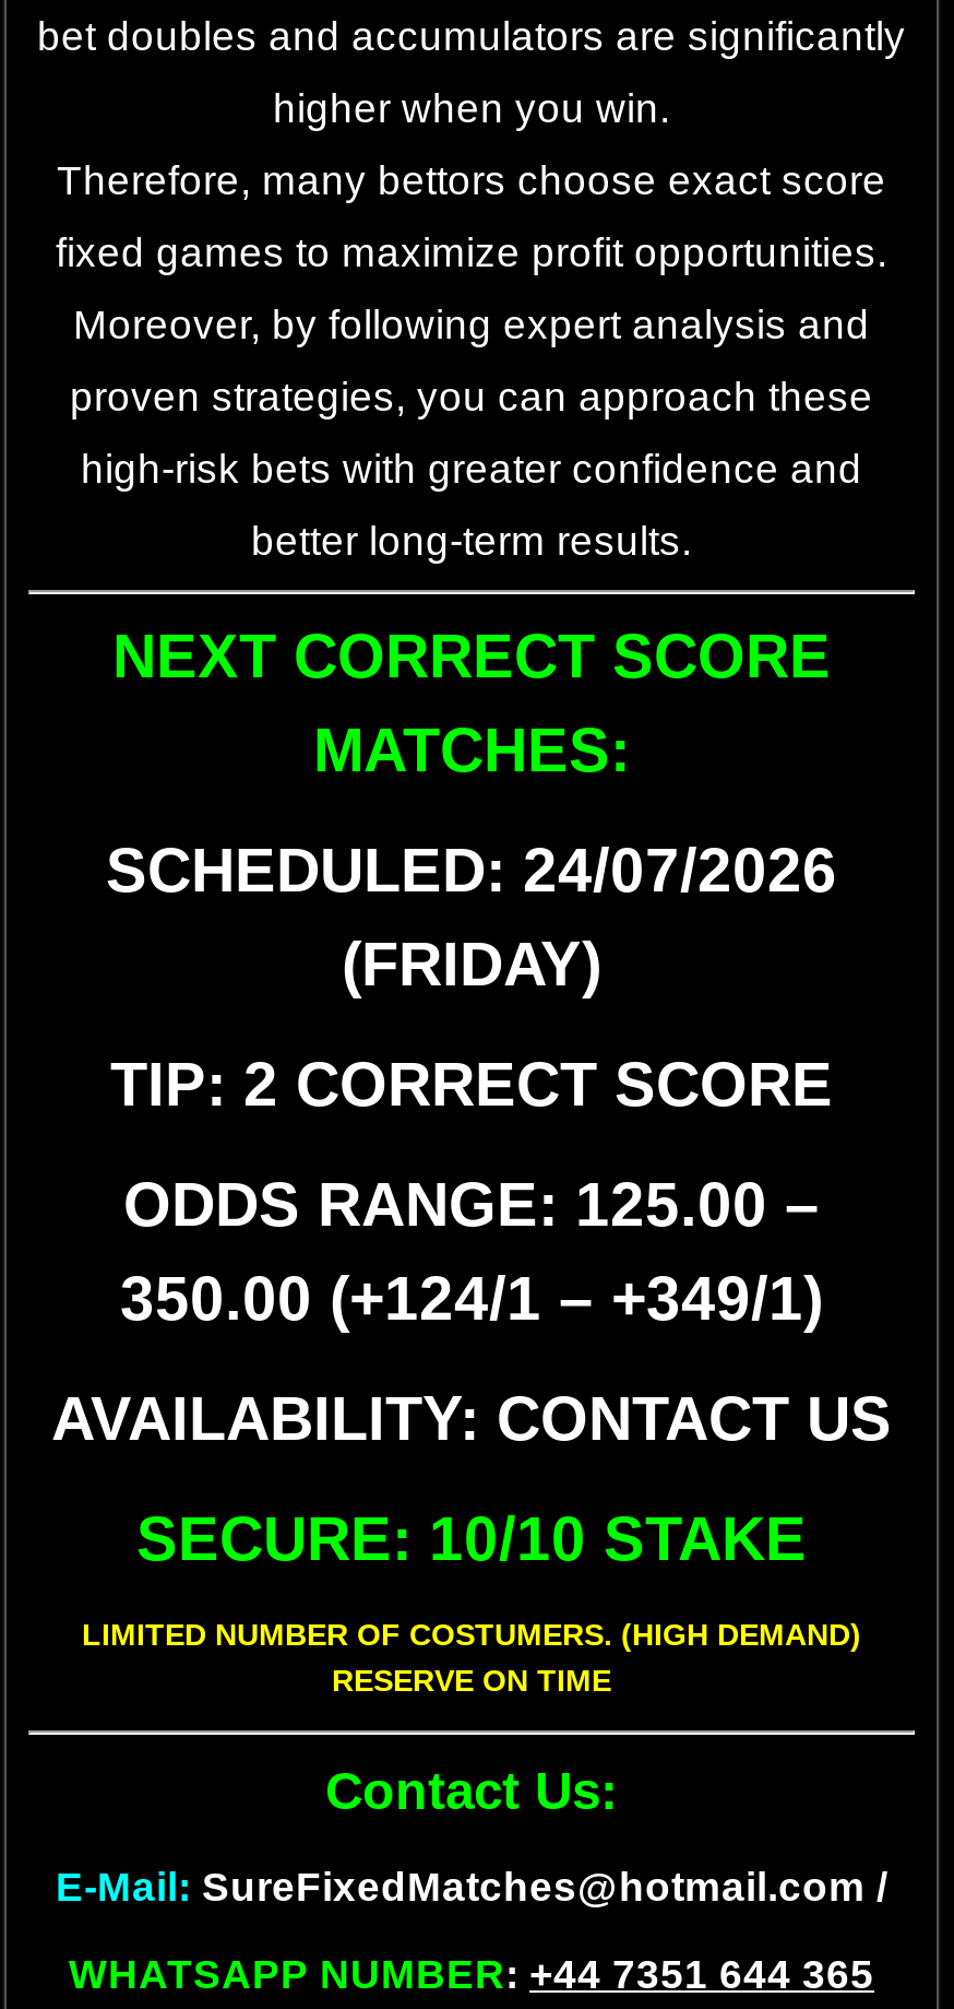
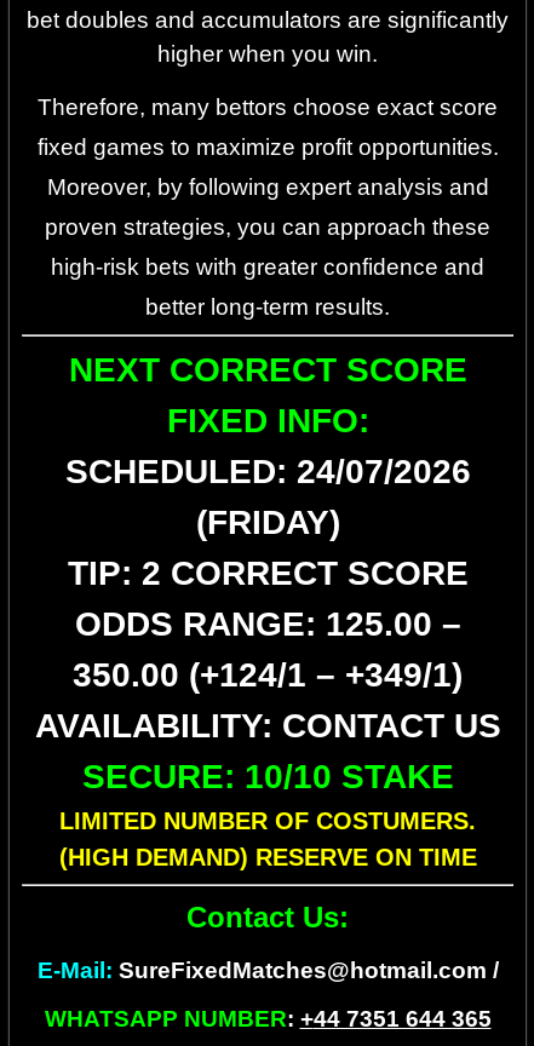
[313,716,630,784] MATCHES: -> [166,402,369,439] FIXED INFO:

